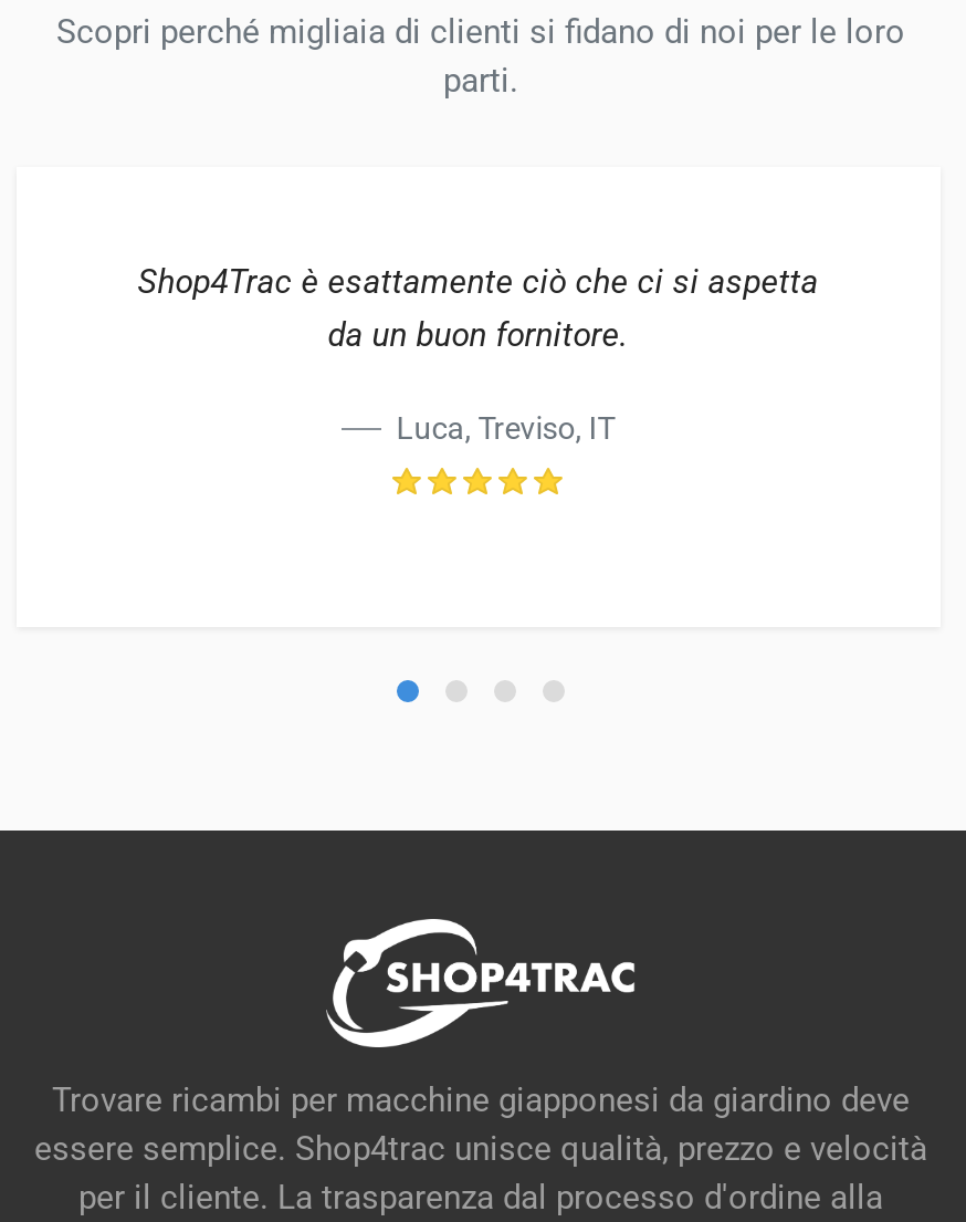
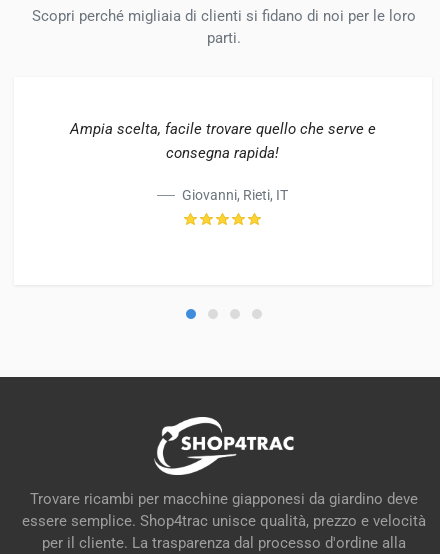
[138,261,819,354] Shop4Trac è esattamente ciò che ci si aspetta | da un buon fornitore. -> [70,120,376,162] Ampia scelta, facile trovare quello che serve e | consegna rapida!
[390,409,615,445] Luca, Treviso, IT -> [179,187,288,203] Giovanni, Rieti, IT

